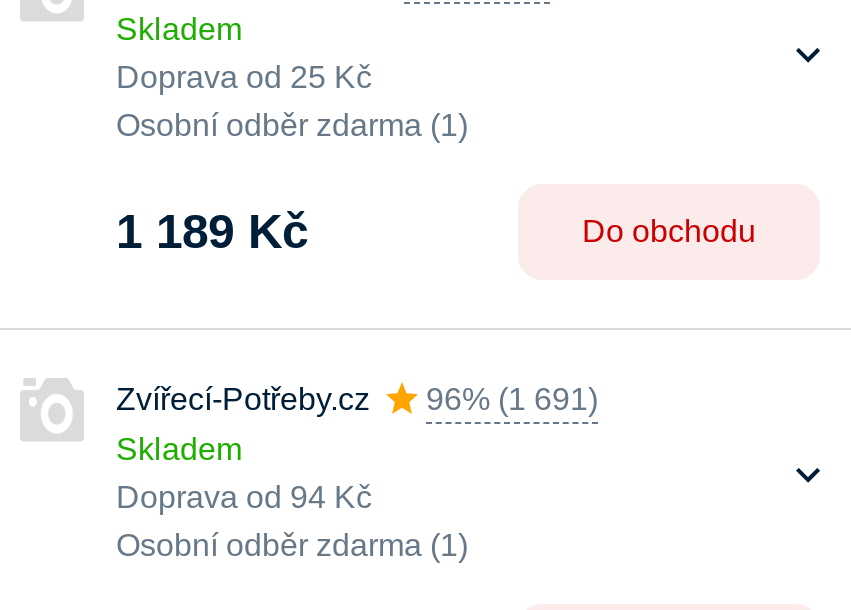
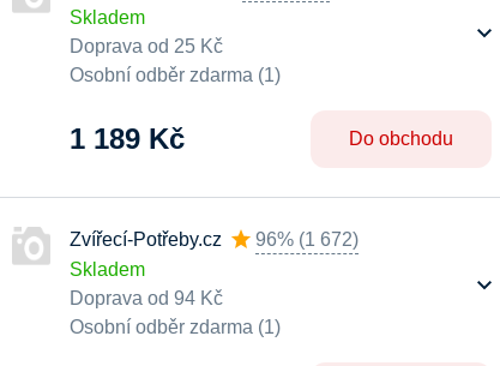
[116,382,598,416] Zvířecí-Potřeby.cz 96% (1 691) -> [70,229,359,250] Zvířecí-Potřeby.cz 96% (1 672)

